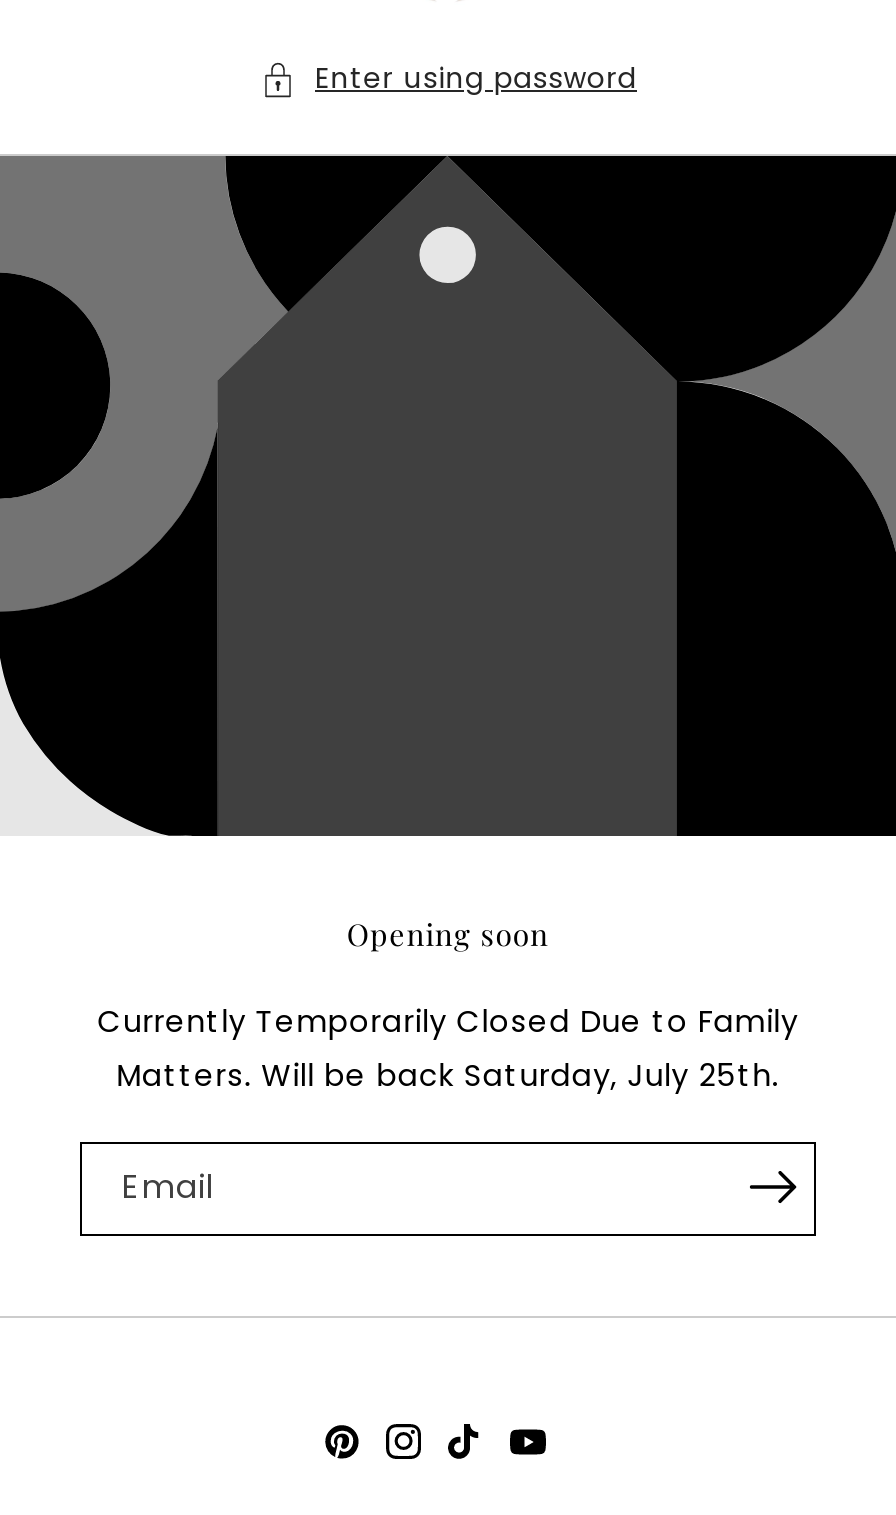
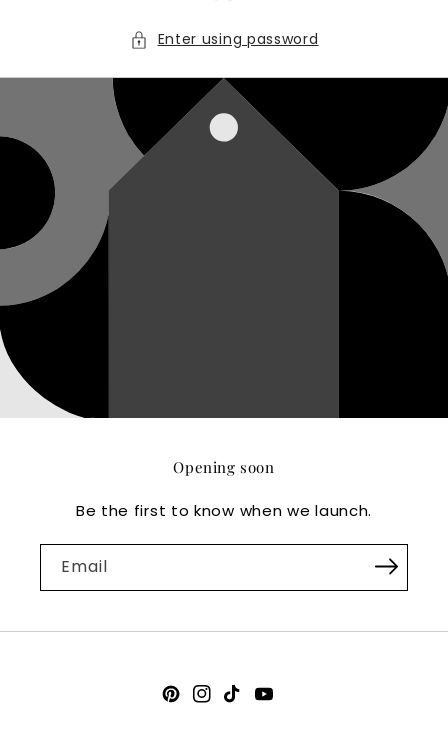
[98,1000,798,1096] Currently Temporarily Closed Due to Family | Matters. Will be back Saturday, July 25th. -> [76,500,372,521] Be the first to know when we launch.

